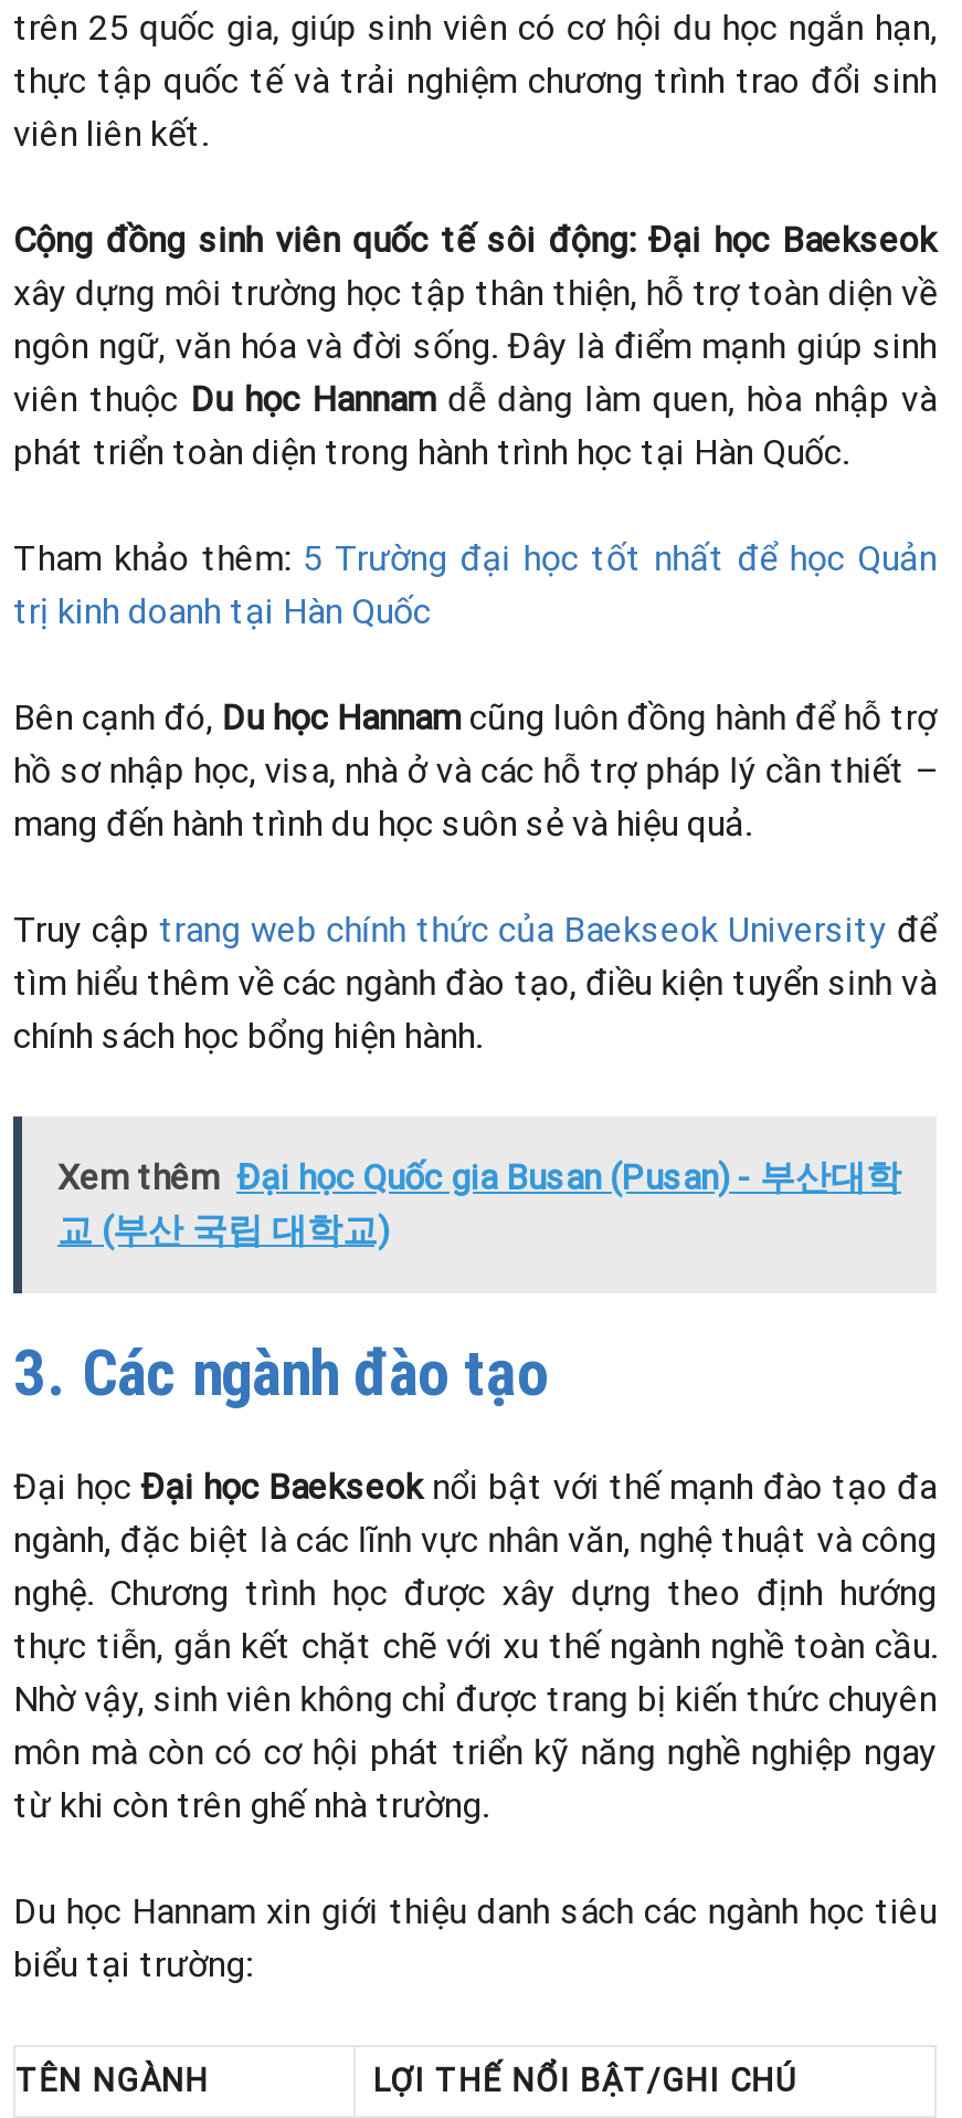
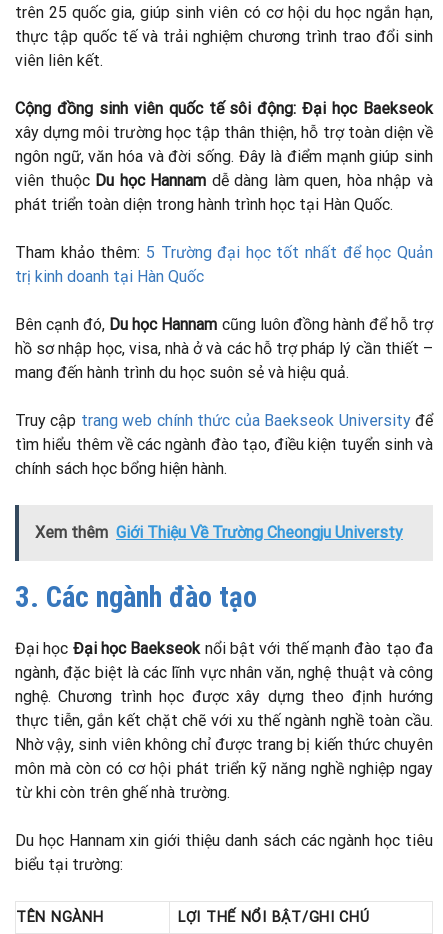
[57,1156,901,1251] Xem thêm Đại học Quốc gia Busan (Pusan) - 부산대학 | 교 (부산 국립 대학교) -> [35,523,403,542] Xem thêm Giới Thiệu Về Trường Cheongju Universty

